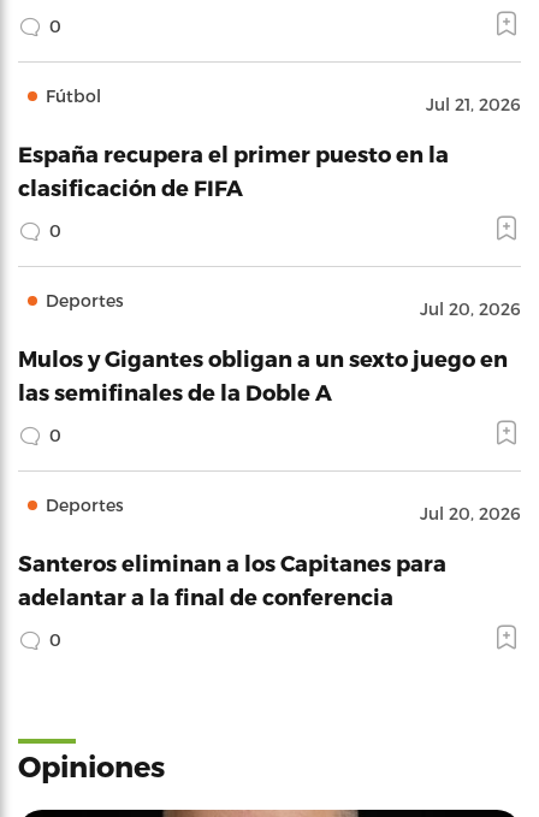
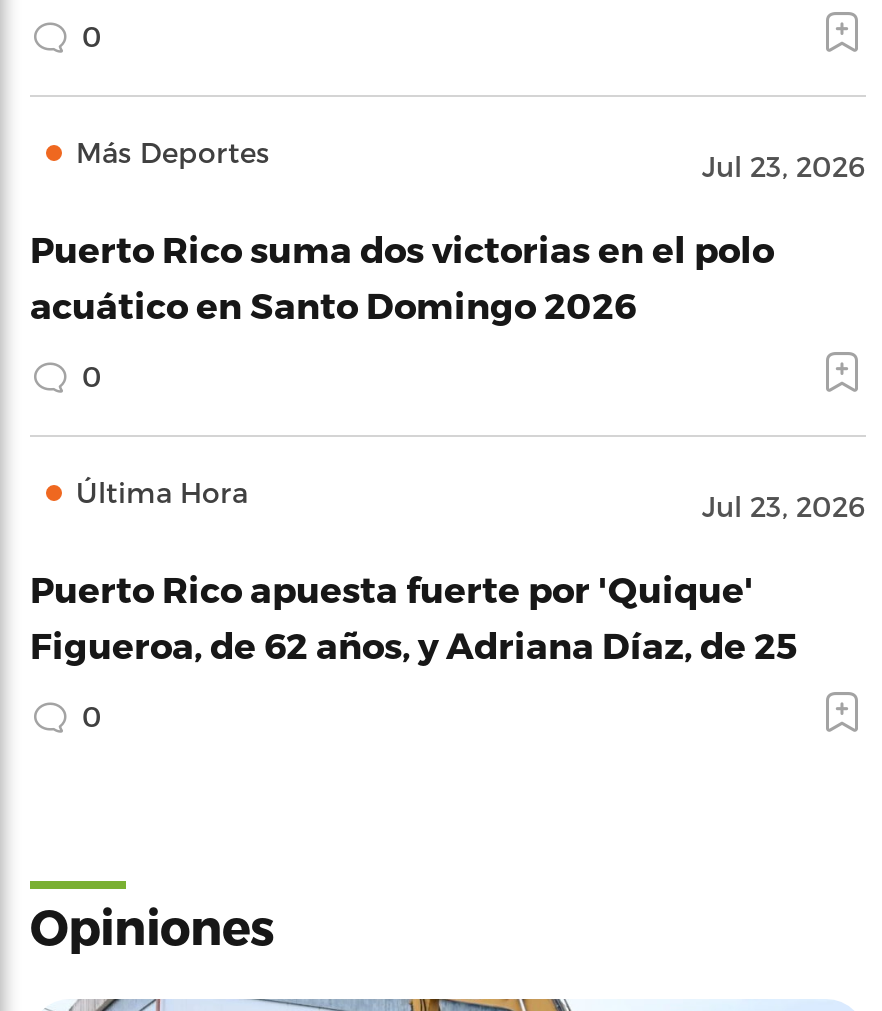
[46,85,521,114] Fútbol | Jul 21, 2026 -> [76,135,866,183] Más Deportes | Jul 23, 2026
[18,141,449,200] España recupera el primer puesto en la | clasificación de FIFA -> [30,227,774,325] Puerto Rico suma dos victorias en el polo | acuático en Santo Domingo 2026
[18,290,521,609] Deportes | Jul 20, 2026 | Mulos y Gigantes obligan a un sexto juego en | las semifinales de la Doble A | 0 | Deportes | Jul 20, 2026 | Santeros eliminan a los Capitanes para | adelantar a la final de conferencia -> [30,475,866,665] Última Hora | Jul 23, 2026 | Puerto Rico apuesta fuerte por 'Quique' | Figueroa, de 62 años, y Adriana Díaz, de 25

